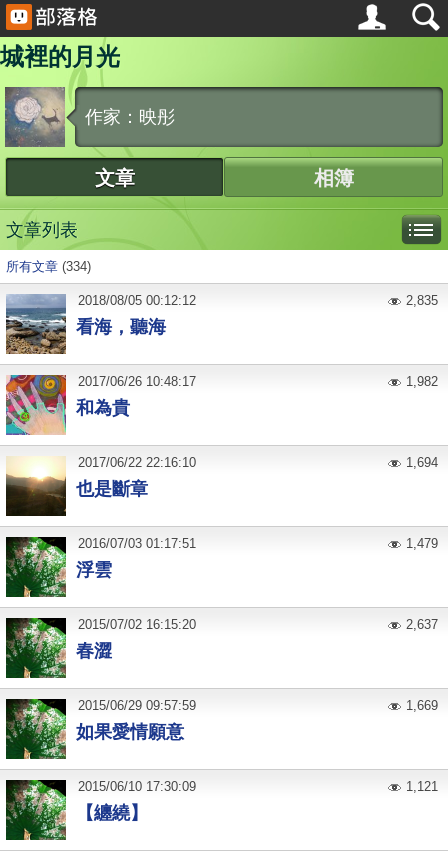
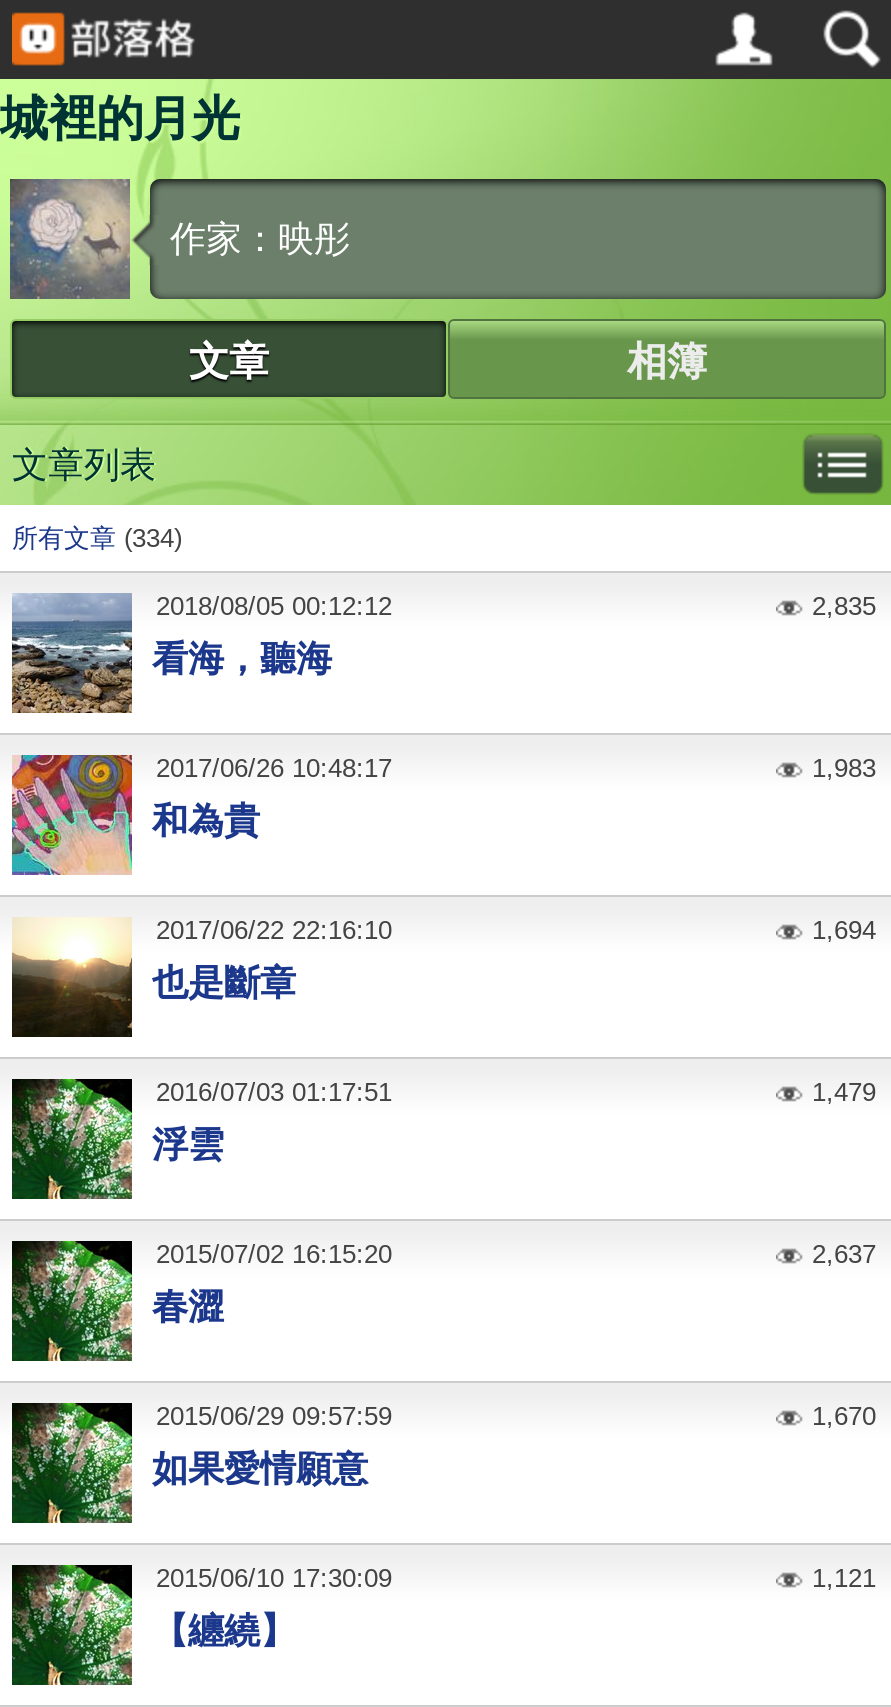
[406,374,438,389] 1,982 -> [812,753,876,783] 1,983
[406,698,438,713] 1,669 -> [812,1401,876,1431] 1,670

